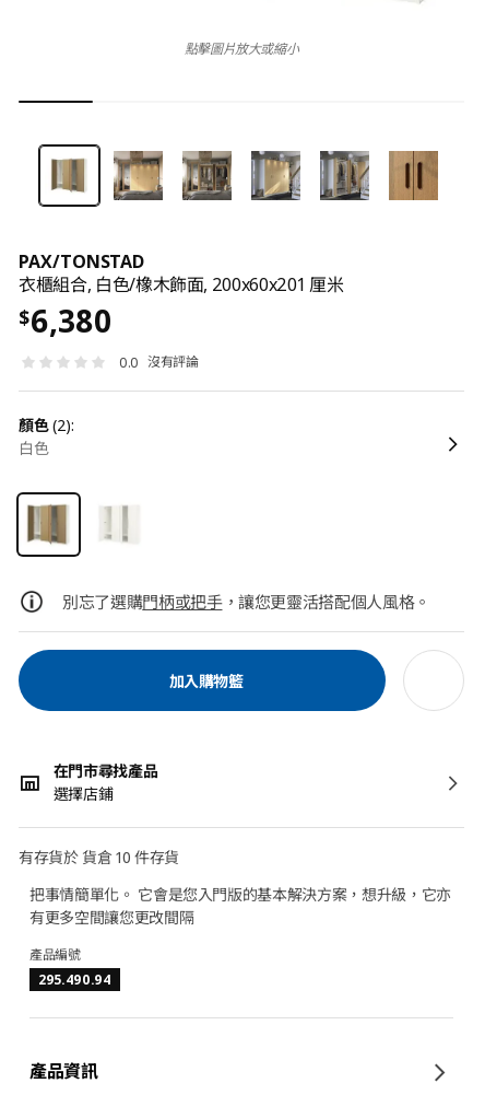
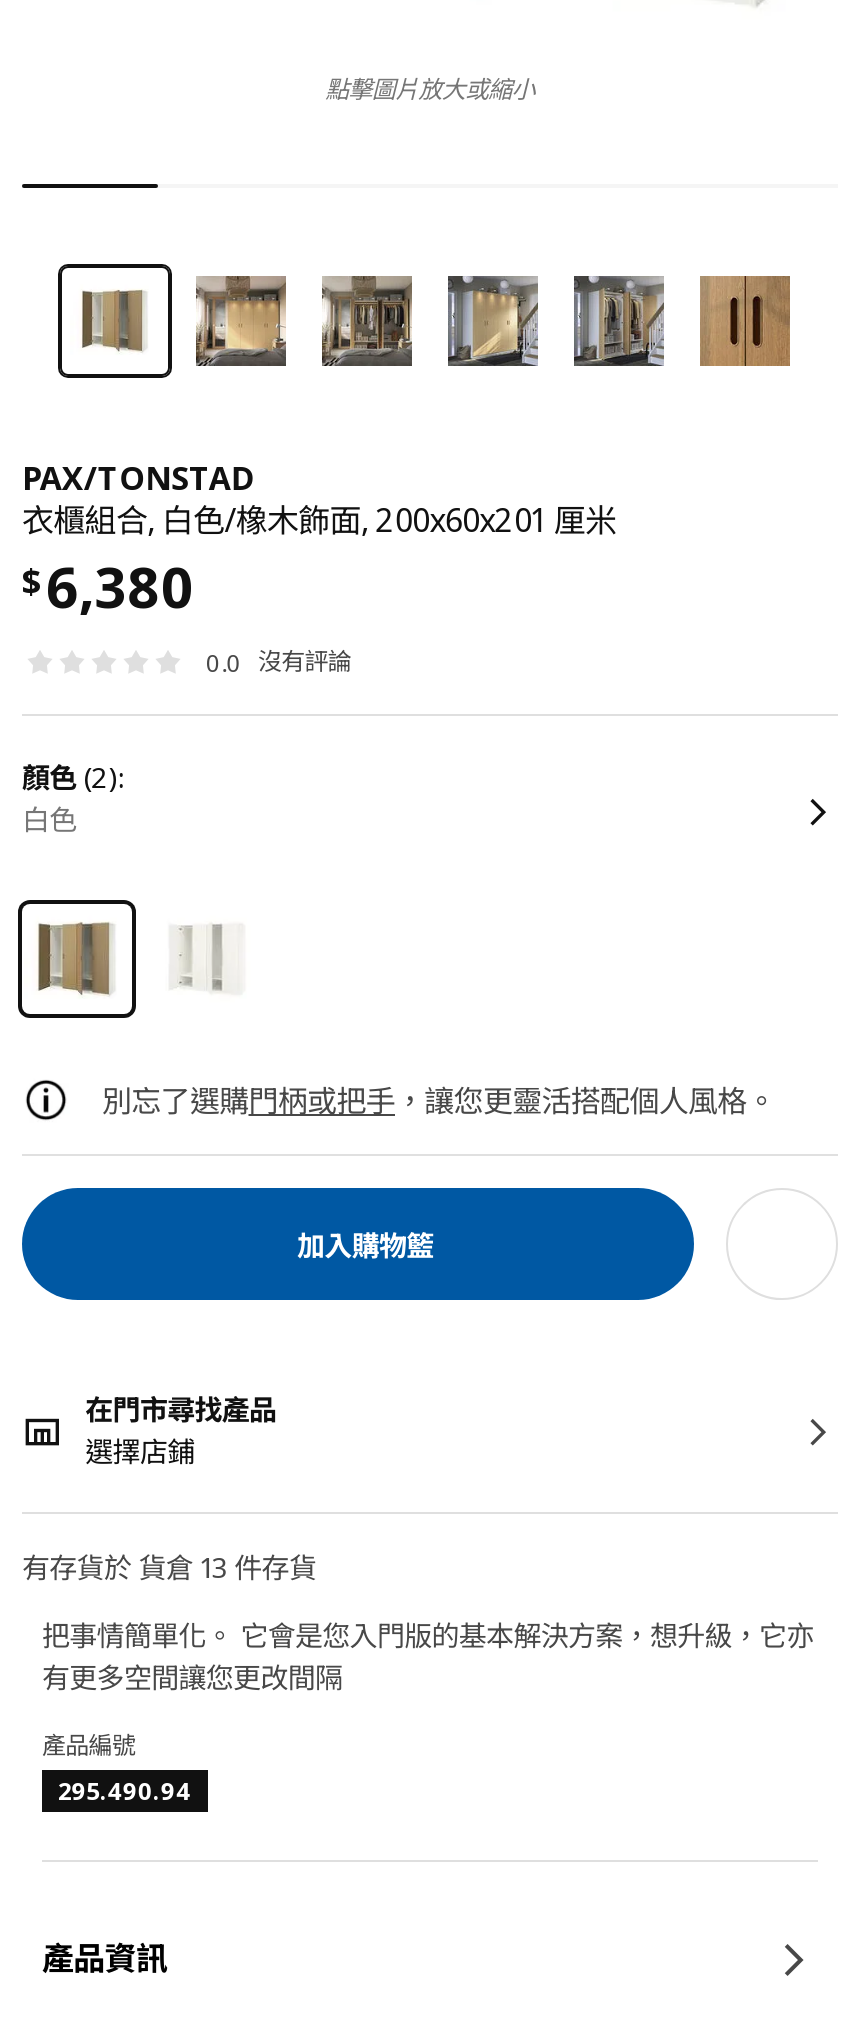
[19,847,179,867] 有存貨於 貨倉 10 件存貨 -> [22,1548,316,1586] 有存貨於 貨倉 13 件存貨

